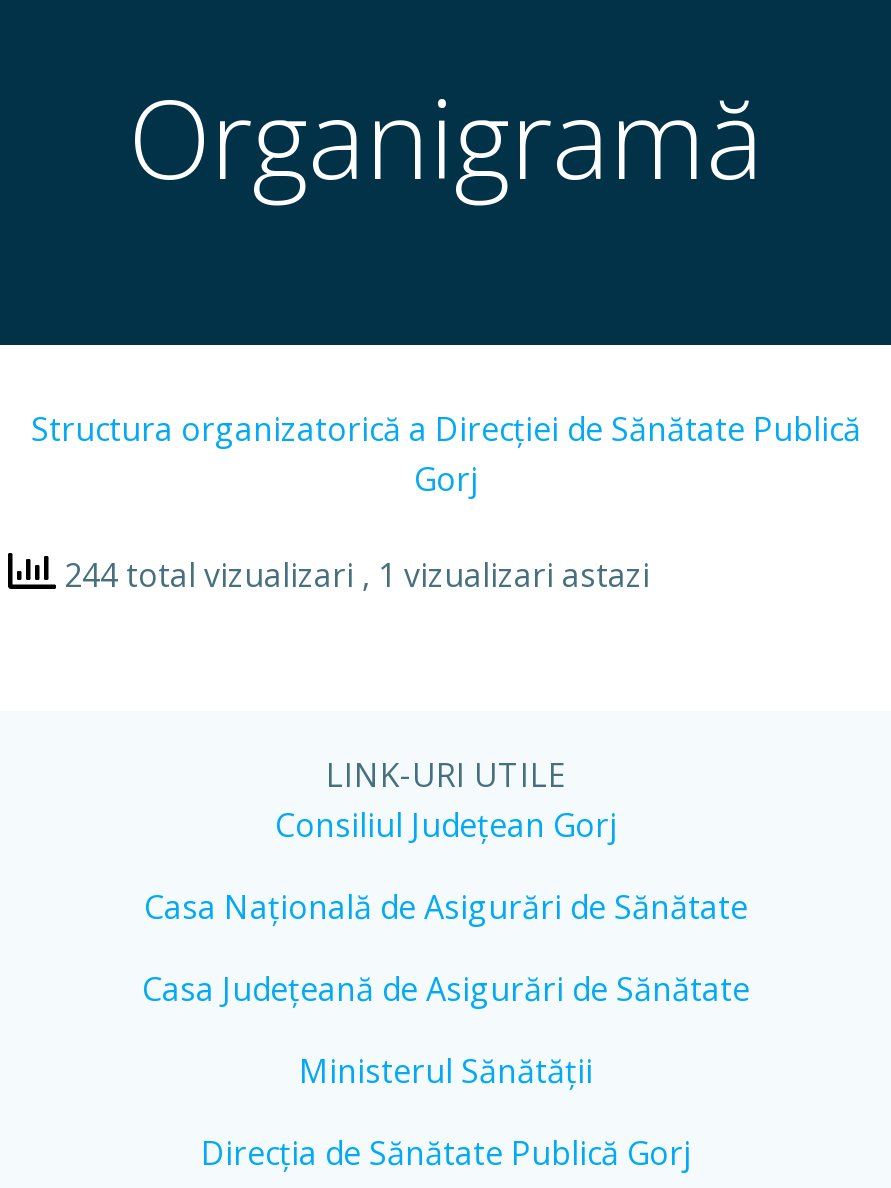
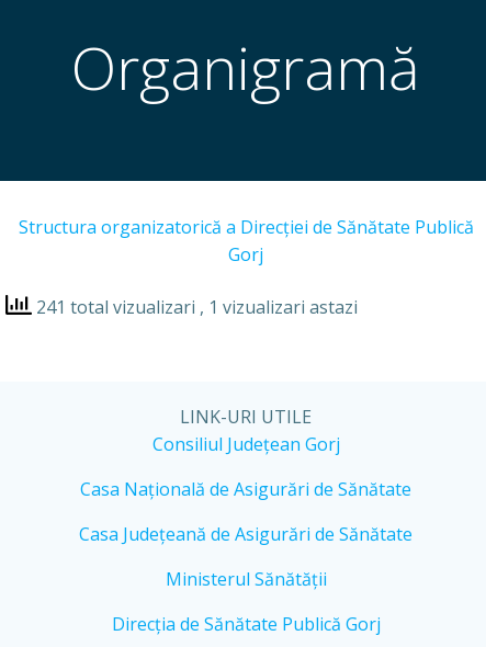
[56,553,650,597] 244 total vizualizari, 1 vizualizari astazi -> [32,295,358,319] 241 total vizualizari, 1 vizualizari astazi

